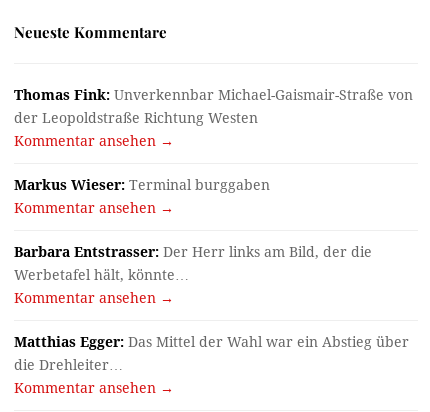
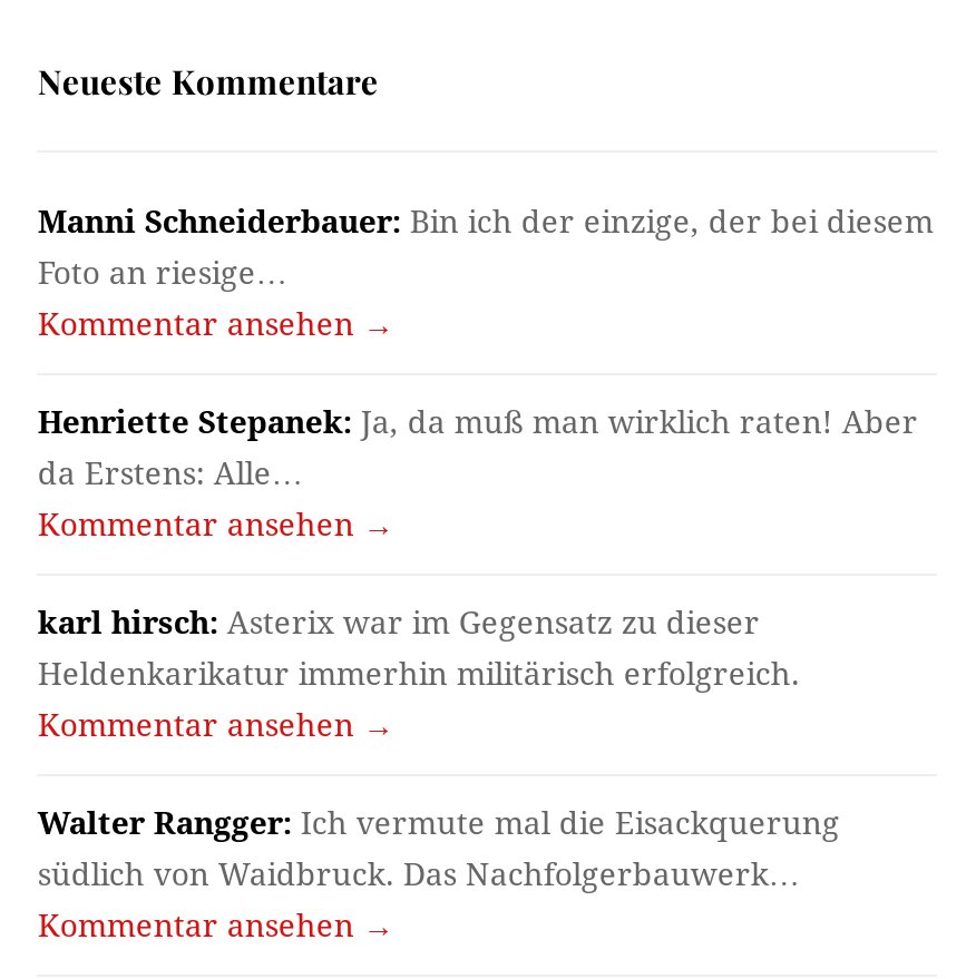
[14,87,413,126] Thomas Fink: Unverkennbar Michael-Gaismair-Straße von | der Leopoldstraße Richtung Westen -> [38,204,933,291] Manni Schneiderbauer: Bin ich der einzige, der bei diesem | Foto an riesige…
[14,177,270,193] Markus Wieser: Terminal burggaben -> [38,405,918,492] Henriette Stepanek: Ja, da muß man wirklich raten! Aber | da Erstens: Alle…
[14,244,372,283] Barbara Entstrasser: Der Herr links am Bild, der die | Werbetafel hält, könnte… -> [38,605,800,692] karl hirsch: Asterix war im Gegensatz zu dieser | Heldenkarikatur immerhin militärisch erfolgreich.
[14,334,409,373] Matthias Egger: Das Mittel der Wahl war ein Abstieg über | die Drehleiter… -> [38,806,840,893] Walter Rangger: Ich vermute mal die Eisackquerung | südlich von Waidbruck. Das Nachfolgerbauwerk…

